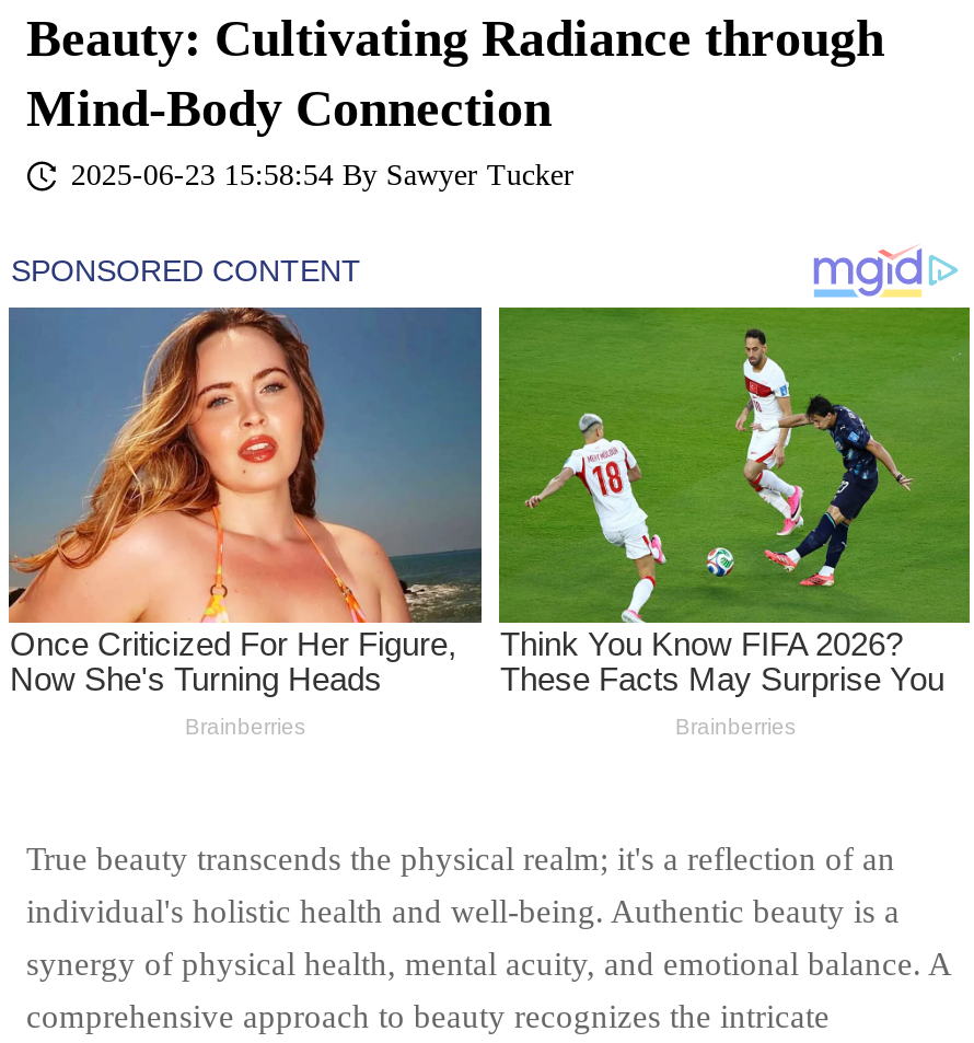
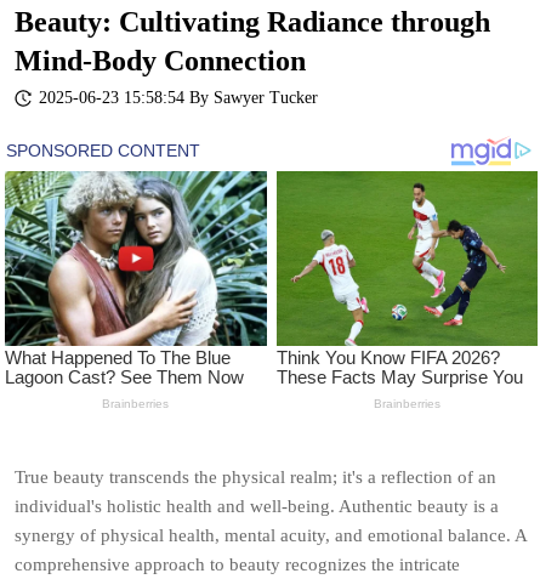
[7,305,484,699] [image] -> [4,170,268,388] [image]

